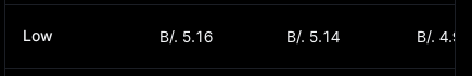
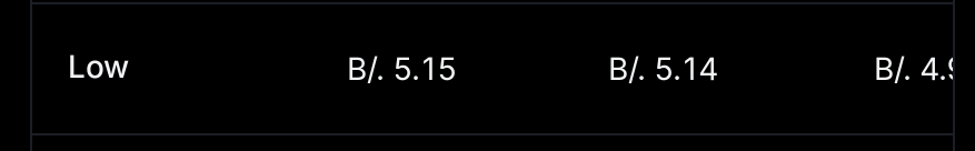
[159,28,212,46] B/. 5.16 -> [347,50,456,87] B/. 5.15

